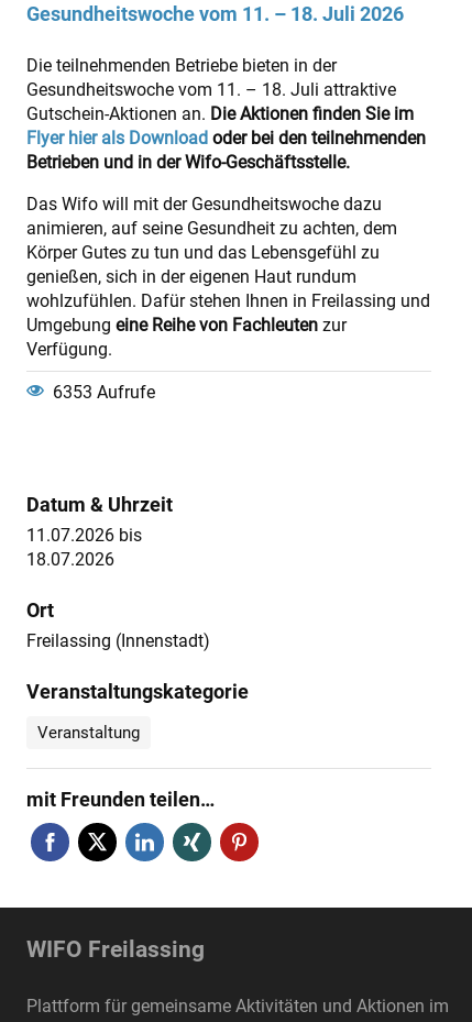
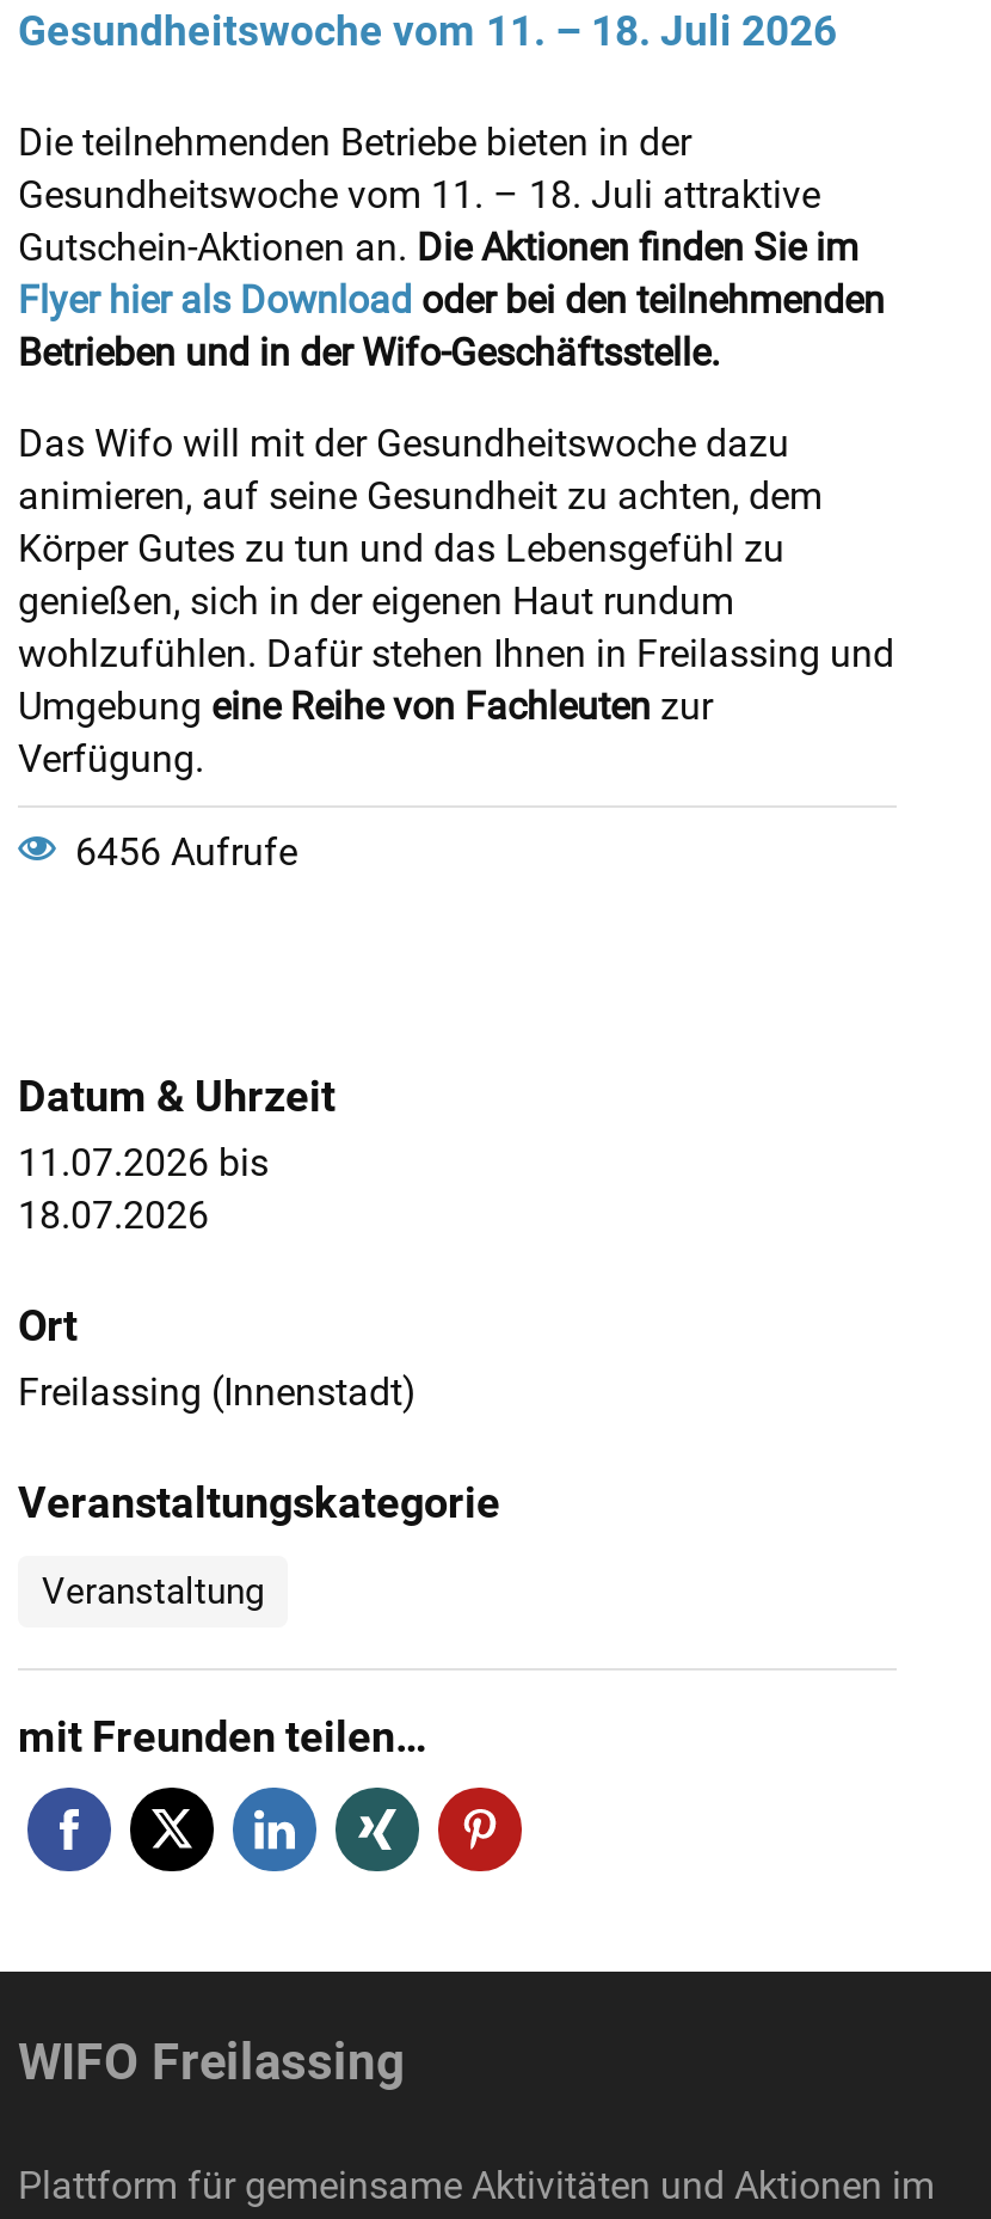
[44,382,155,403] 6353 Aufrufe -> [56,830,297,875] 6456 Aufrufe

